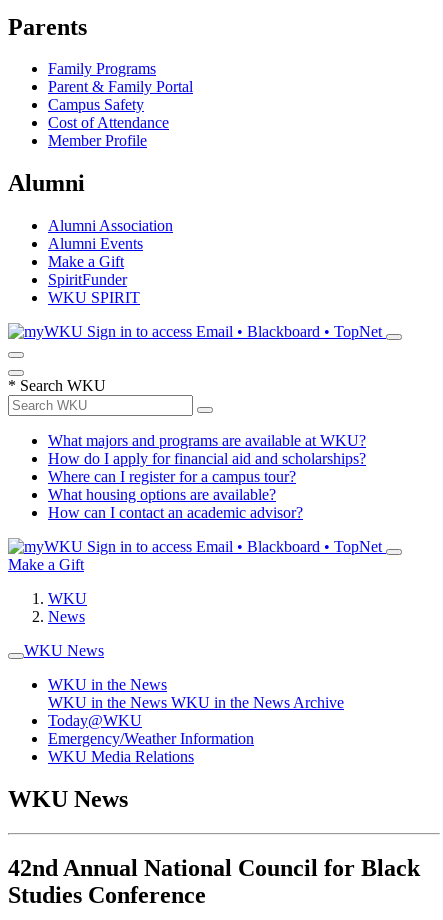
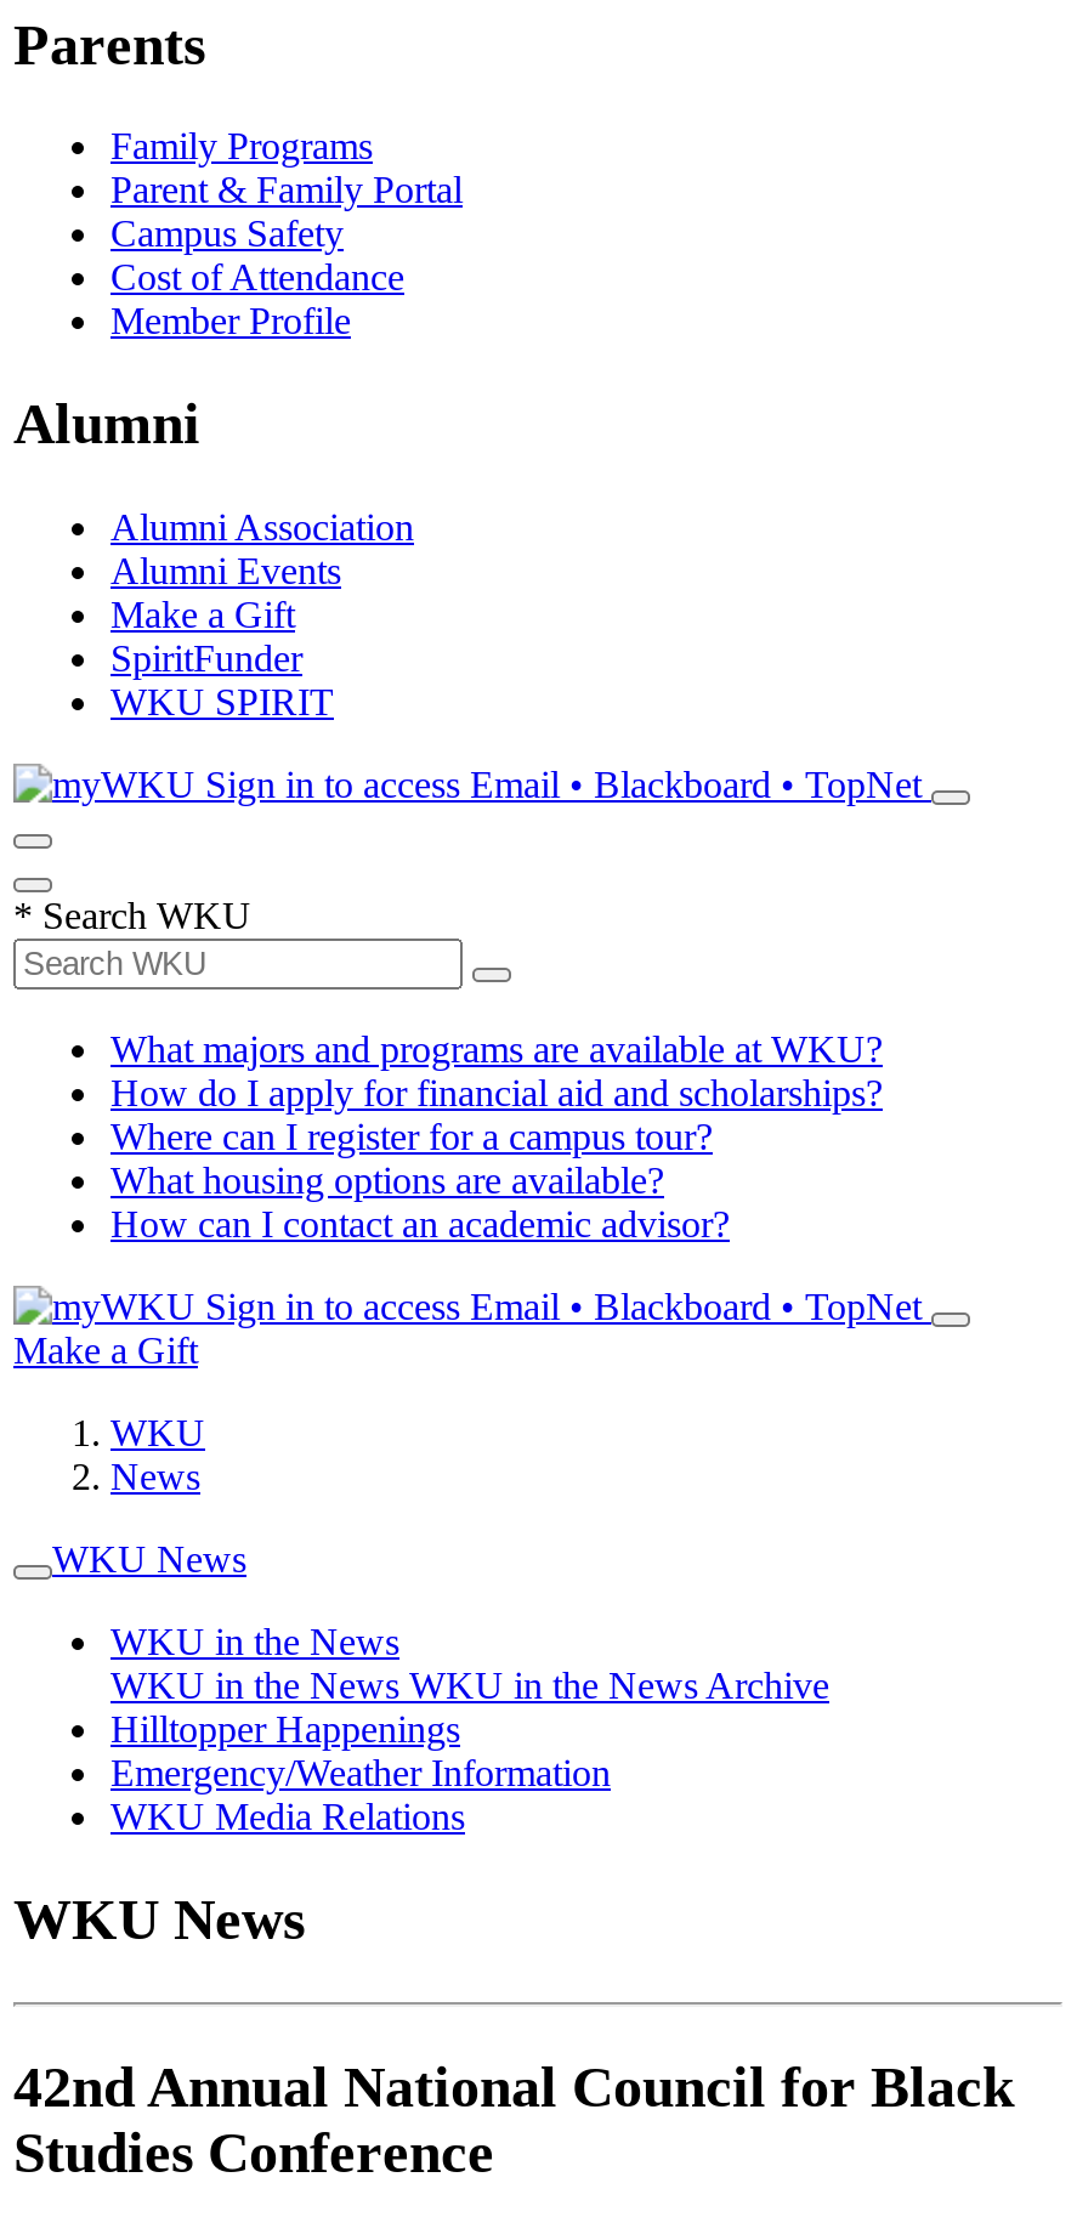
[48,712,142,729] Today@WKU -> [110,1709,460,1750] Hilltopper Happenings

